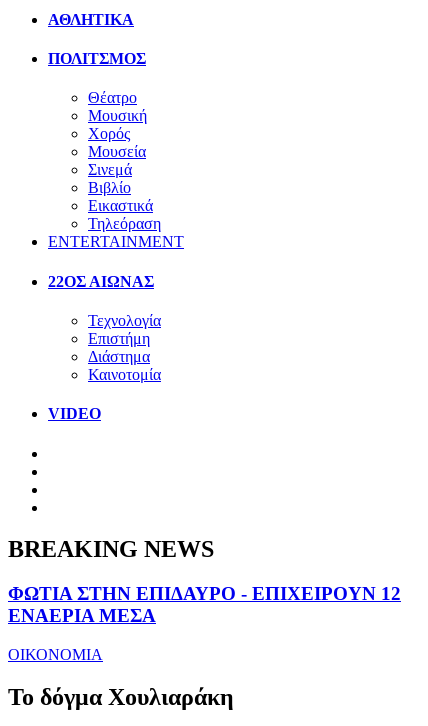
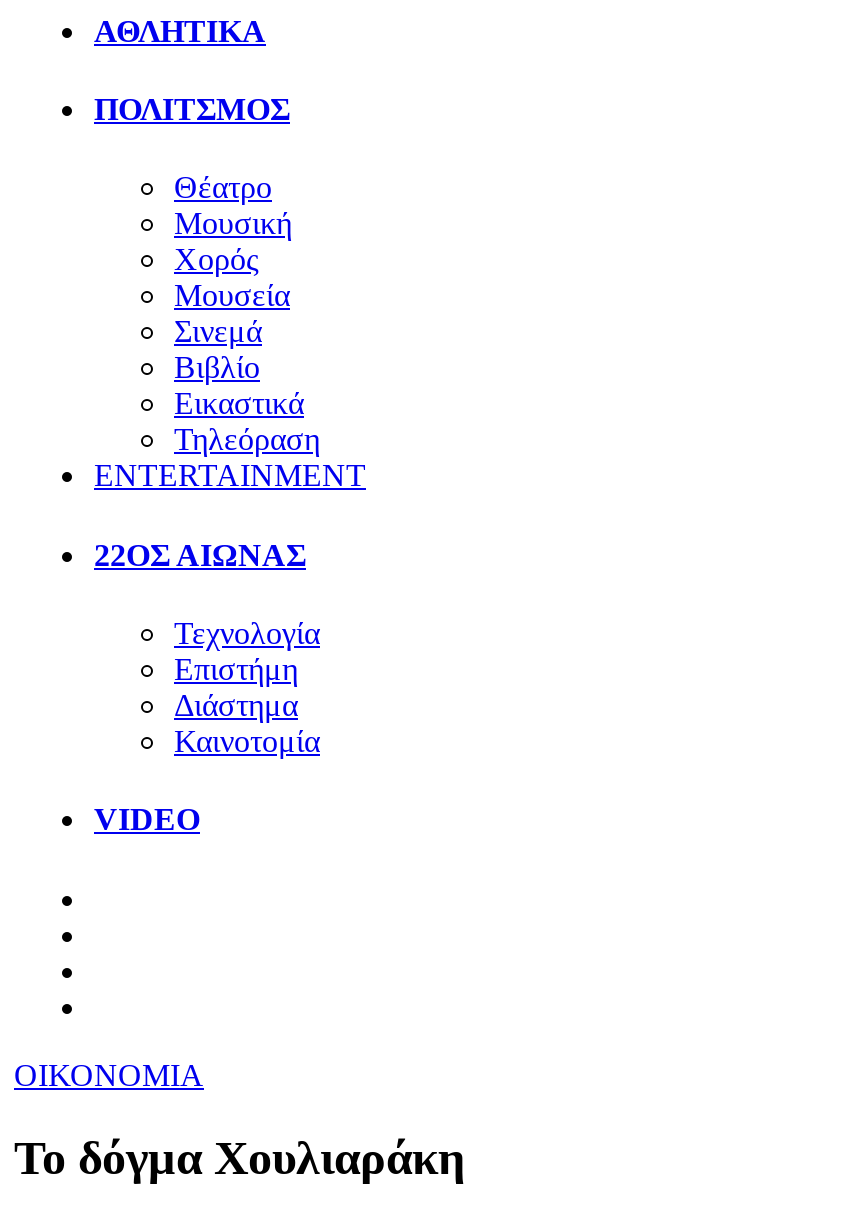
[8,536,401,626] BREAKING NEWS | ΦΩΤΙΑ ΣΤΗΝ ΕΠΙΔΑΥΡΟ - ΕΠΙΧΕΙΡΟΥΝ 12 | ΕΝΑΕΡΙΑ ΜΕΣΑ -> none

